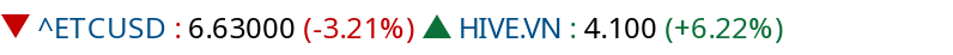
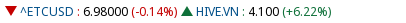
[37,8,782,49] ^ETCUSD : 6.63000 (-3.21%) HIVE.VN : 4.100 (+6.22%) -> [20,3,331,20] ^ETCUSD : 6.98000 (-0.14%) HIVE.VN : 4.100 (+6.22%)

